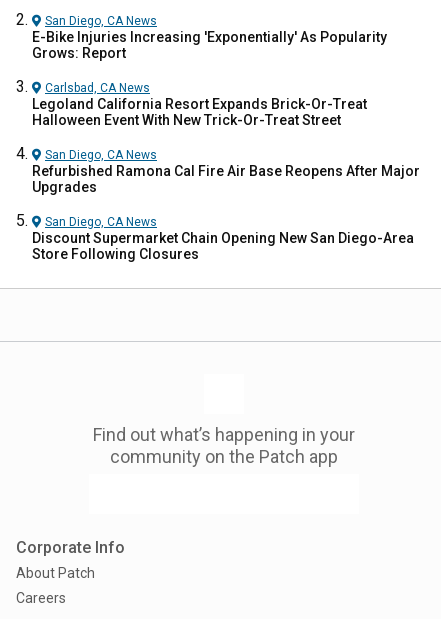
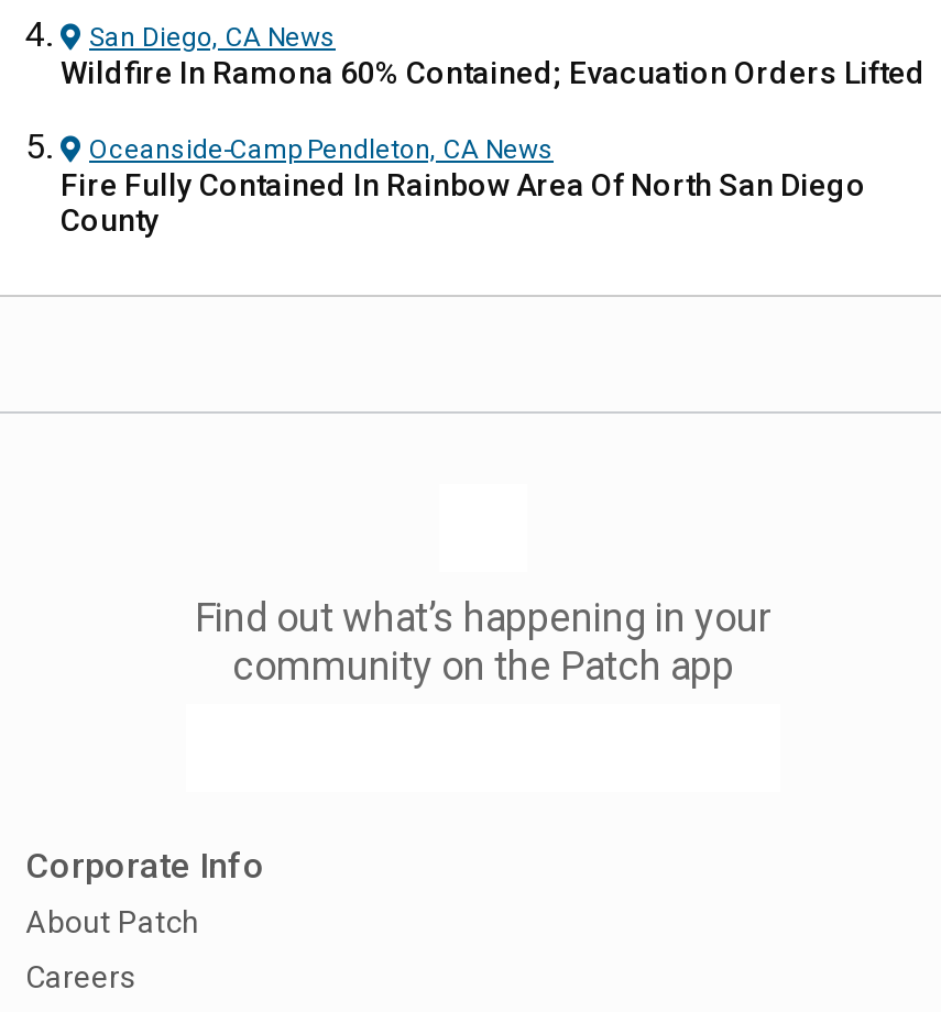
[32,29,420,262] E-Bike Injuries Increasing 'Exponentially' As Popularity | Grows: Report | Carlsbad, CA News | Legoland California Resort Expands Brick-Or-Treat | Halloween Event With New Trick-Or-Treat Street | San Diego, CA News | Refurbished Ramona Cal Fire Air Base Reopens After Major | Upgrades | San Diego, CA News | Discount Supermarket Chain Opening New San Diego-Area | Store Following Closures -> [61,55,926,238] Wildfire In Ramona 60% Contained; Evacuation Orders Lifted | Oceanside-Camp Pendleton, CA News | Fire Fully Contained In Rainbow Area Of North San Diego | County

